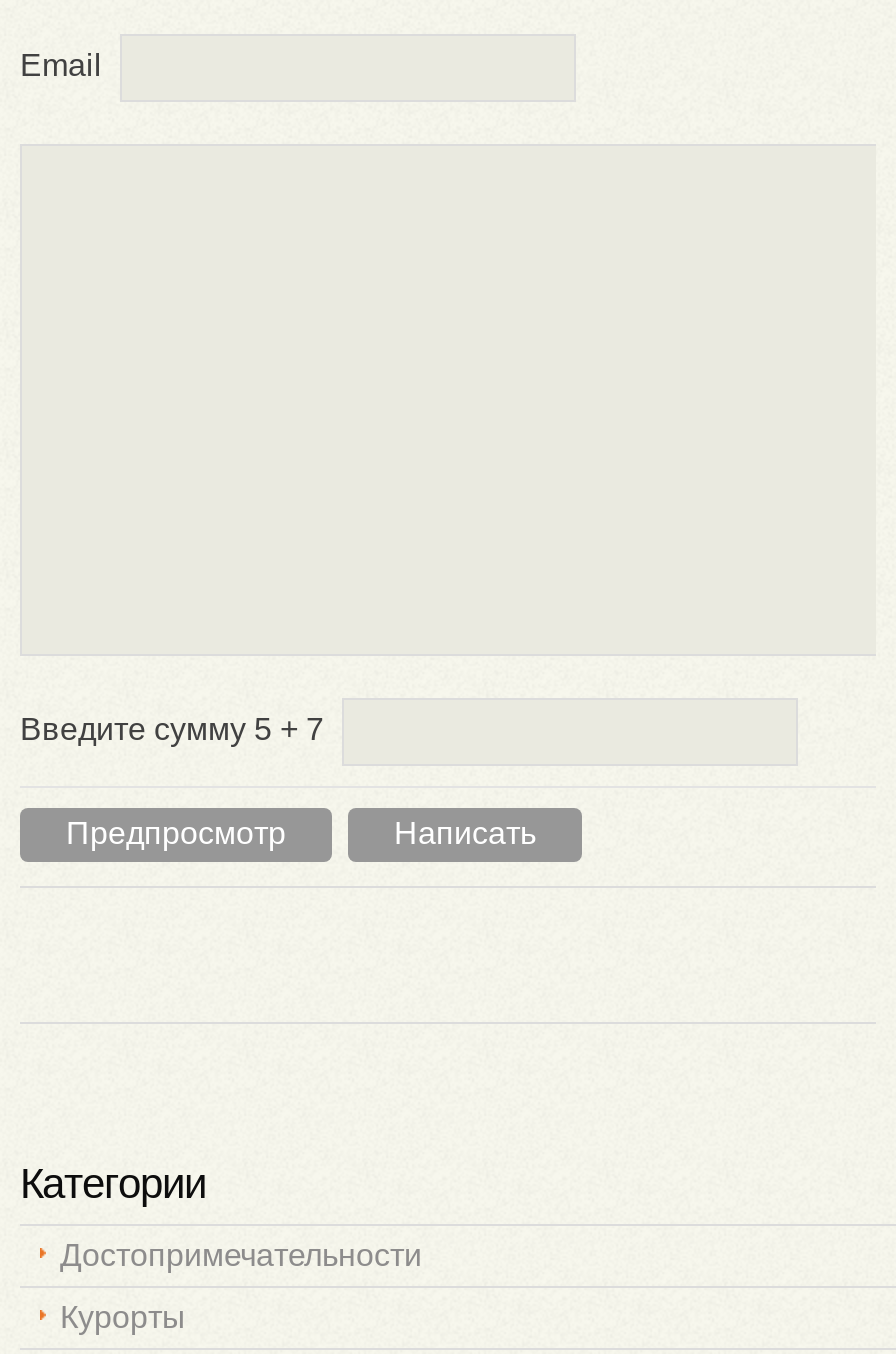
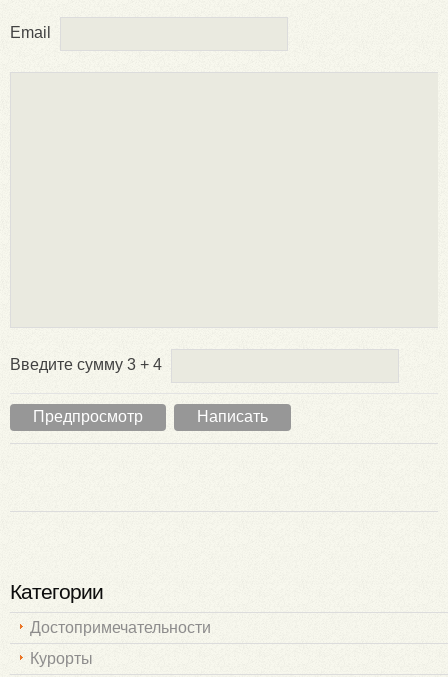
[20,712,324,746] Введите сумму 5 + 7 -> [10,356,162,373] Введите сумму 3 + 4

